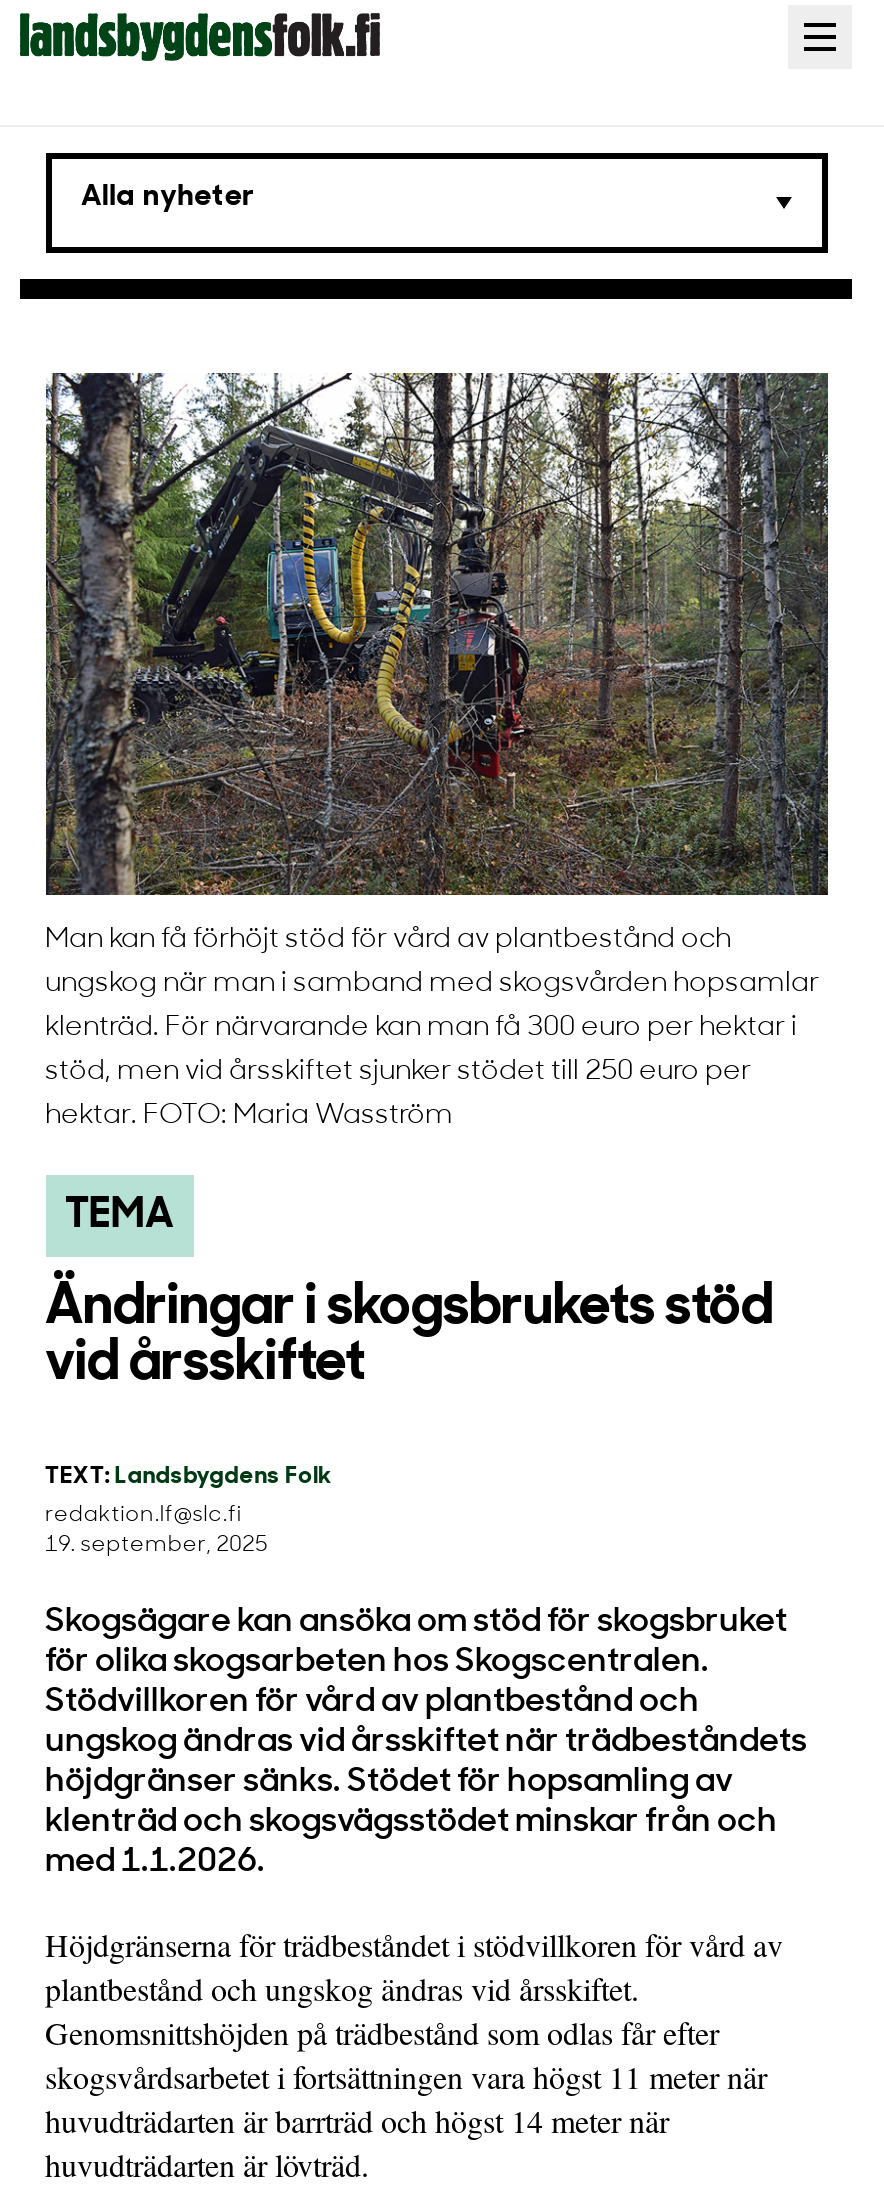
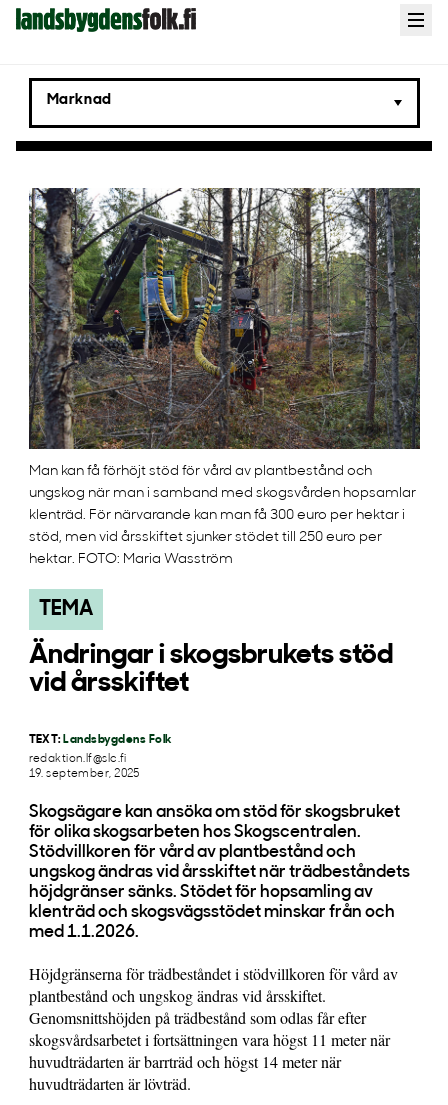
[81,182,255,212] Alla nyheter -> [46,92,112,107] Marknad

